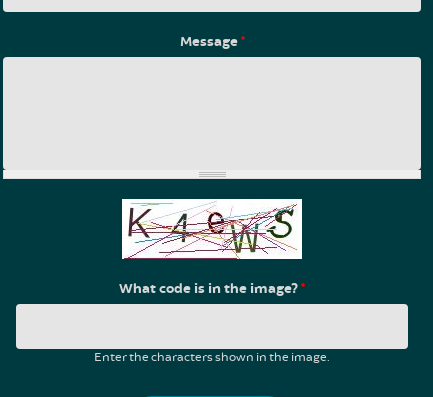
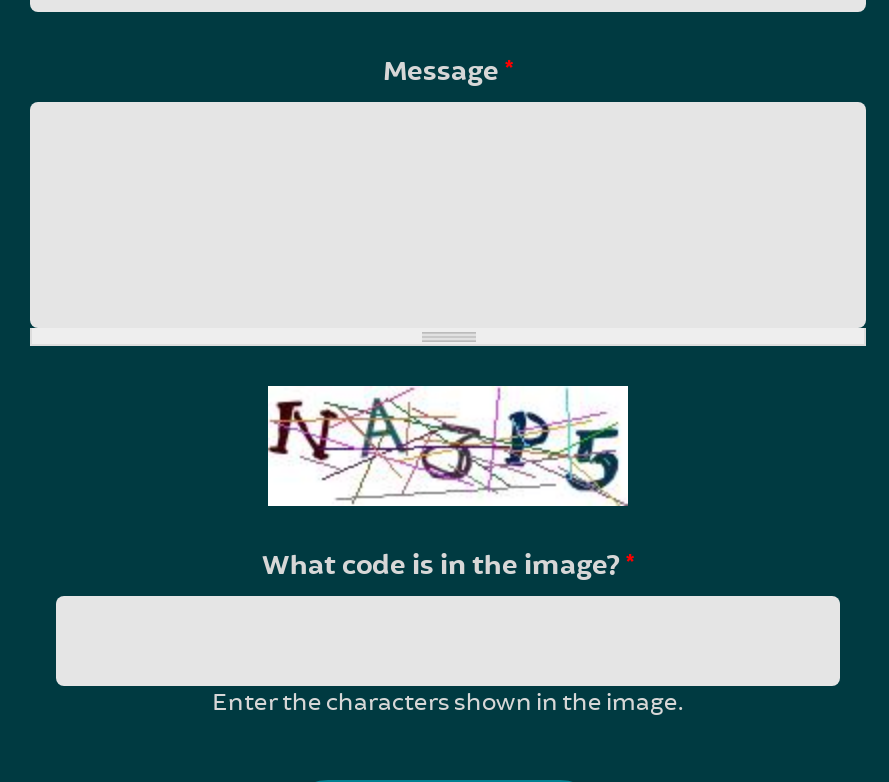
[122,200,298,260] [image] -> [268,386,624,508] [image]

